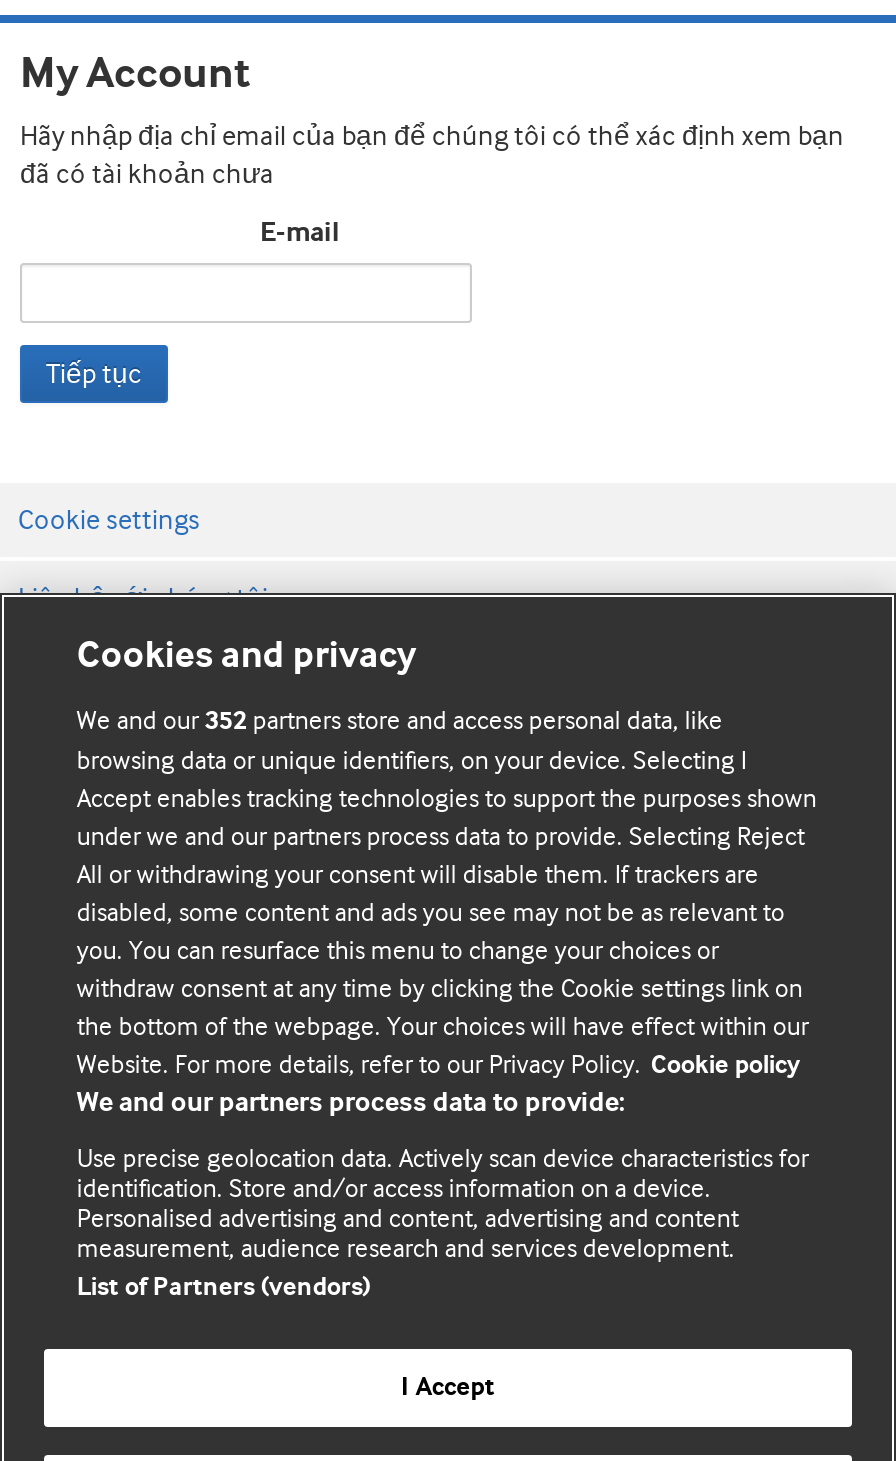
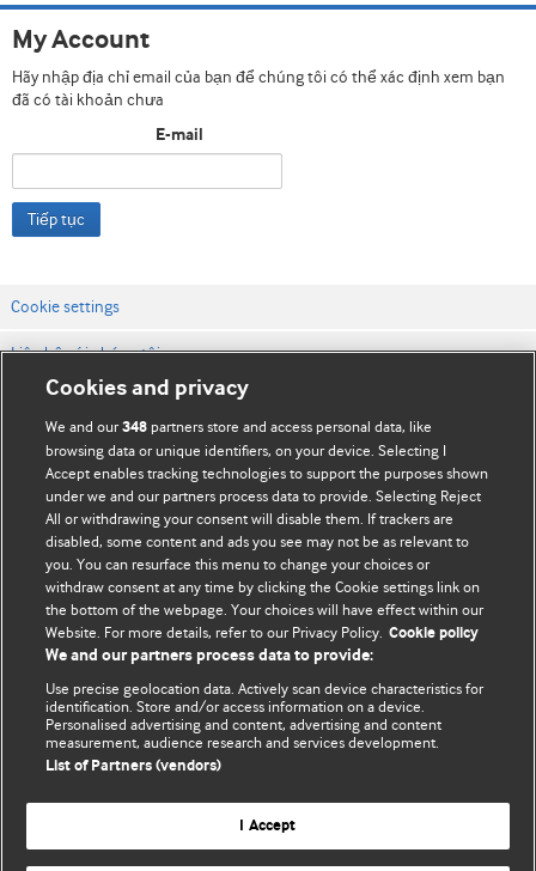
[77,705,723,737] We and our 352 partners store and access personal data, like -> [46,418,432,437] We and our 348 partners store and access personal data, like

